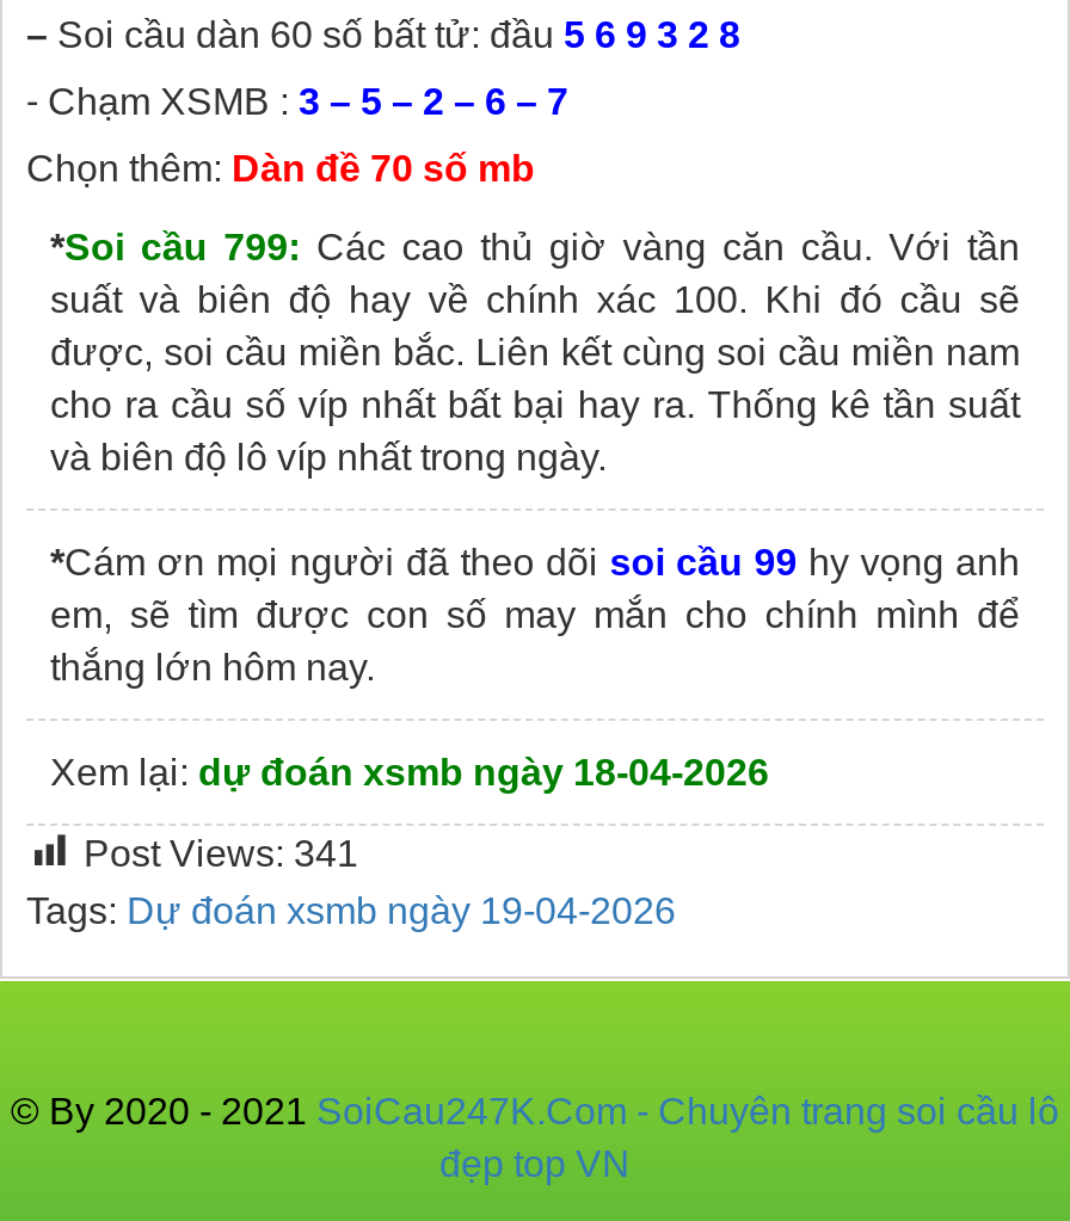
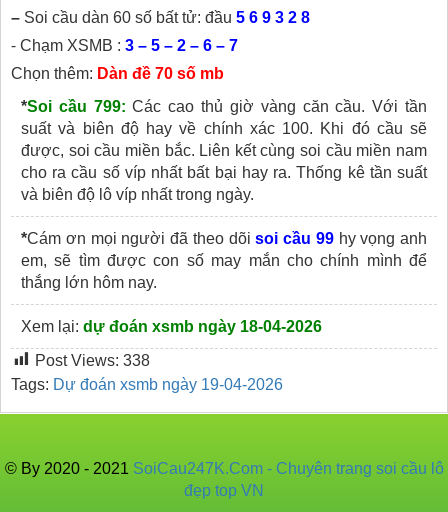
[84,832,358,872] Post Views: 341 -> [35,351,150,368] Post Views: 338

